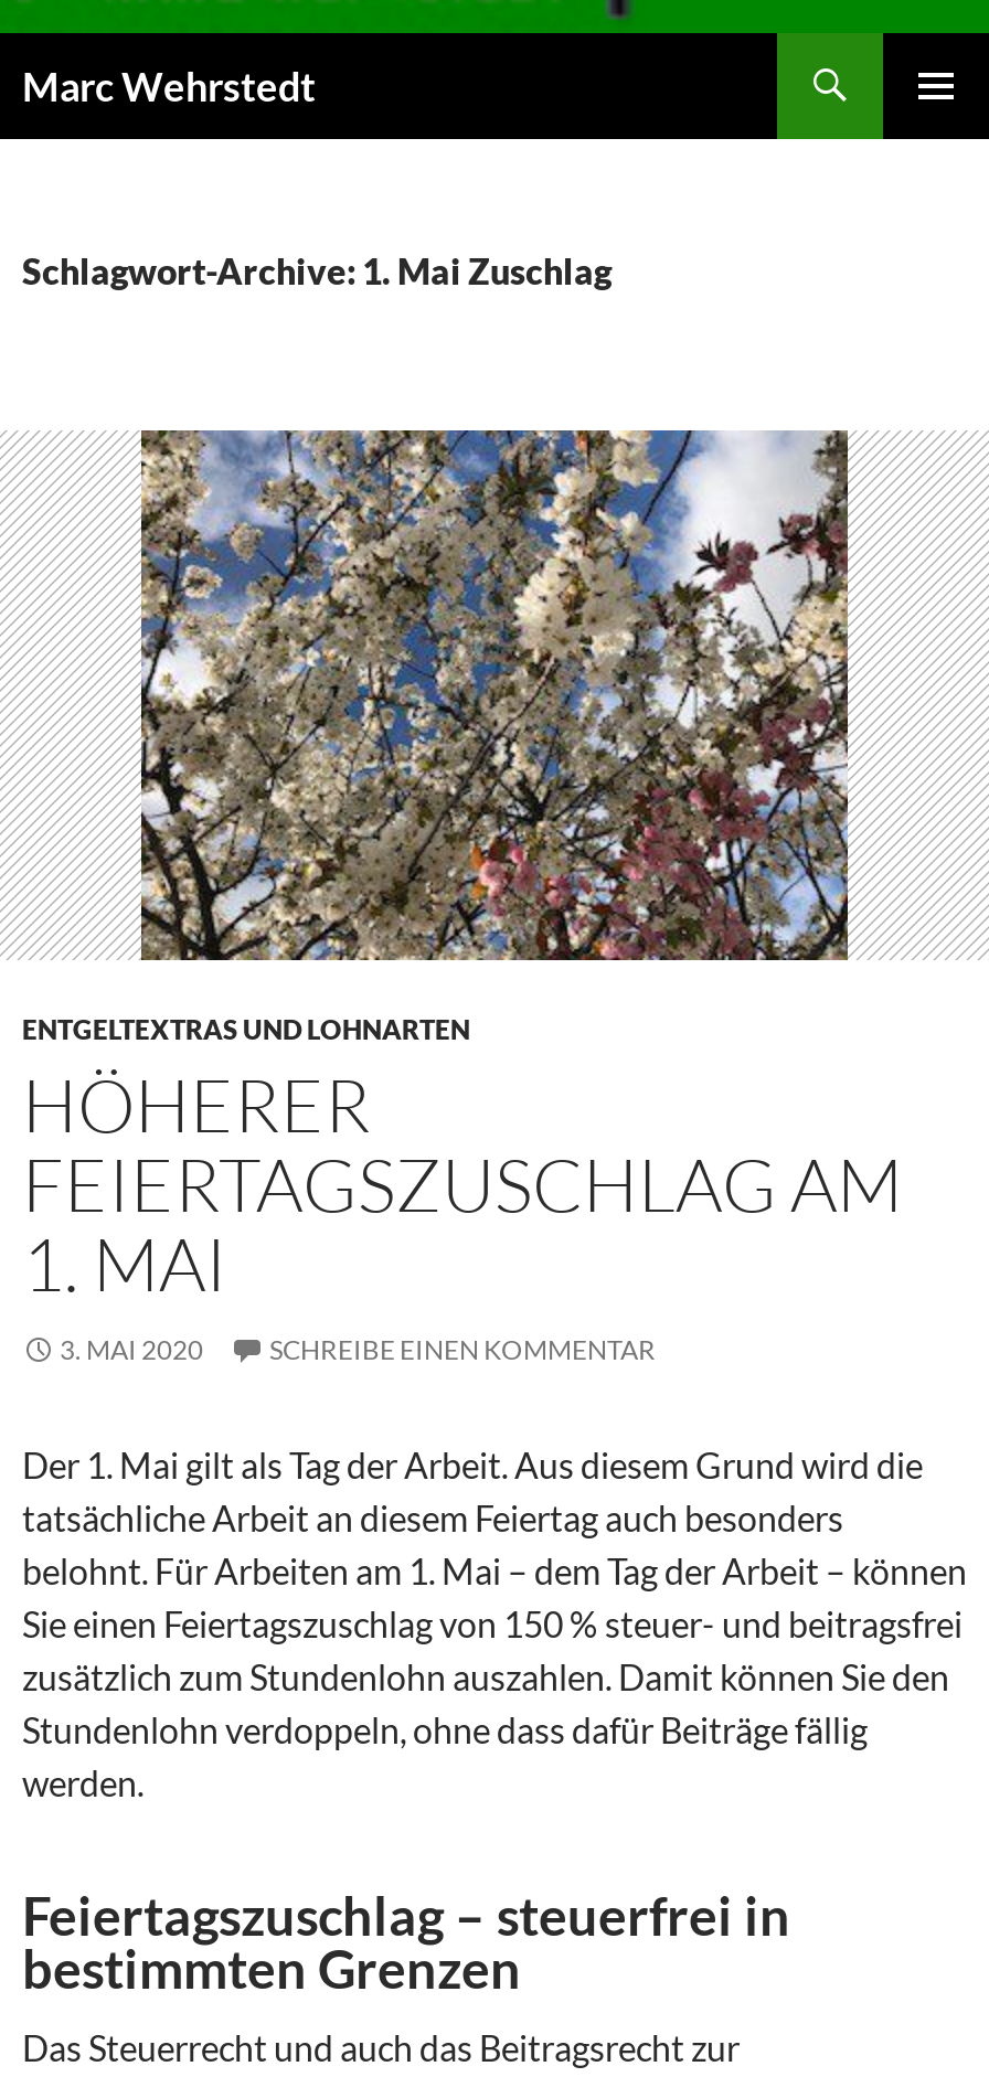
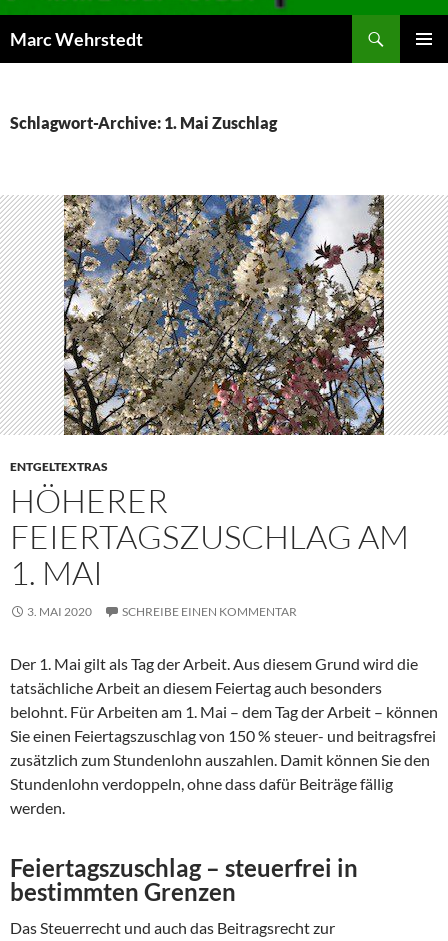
[22,1014,470,1047] ENTGELTEXTRAS UND LOHNARTEN -> [10,459,108,474] ENTGELTEXTRAS

